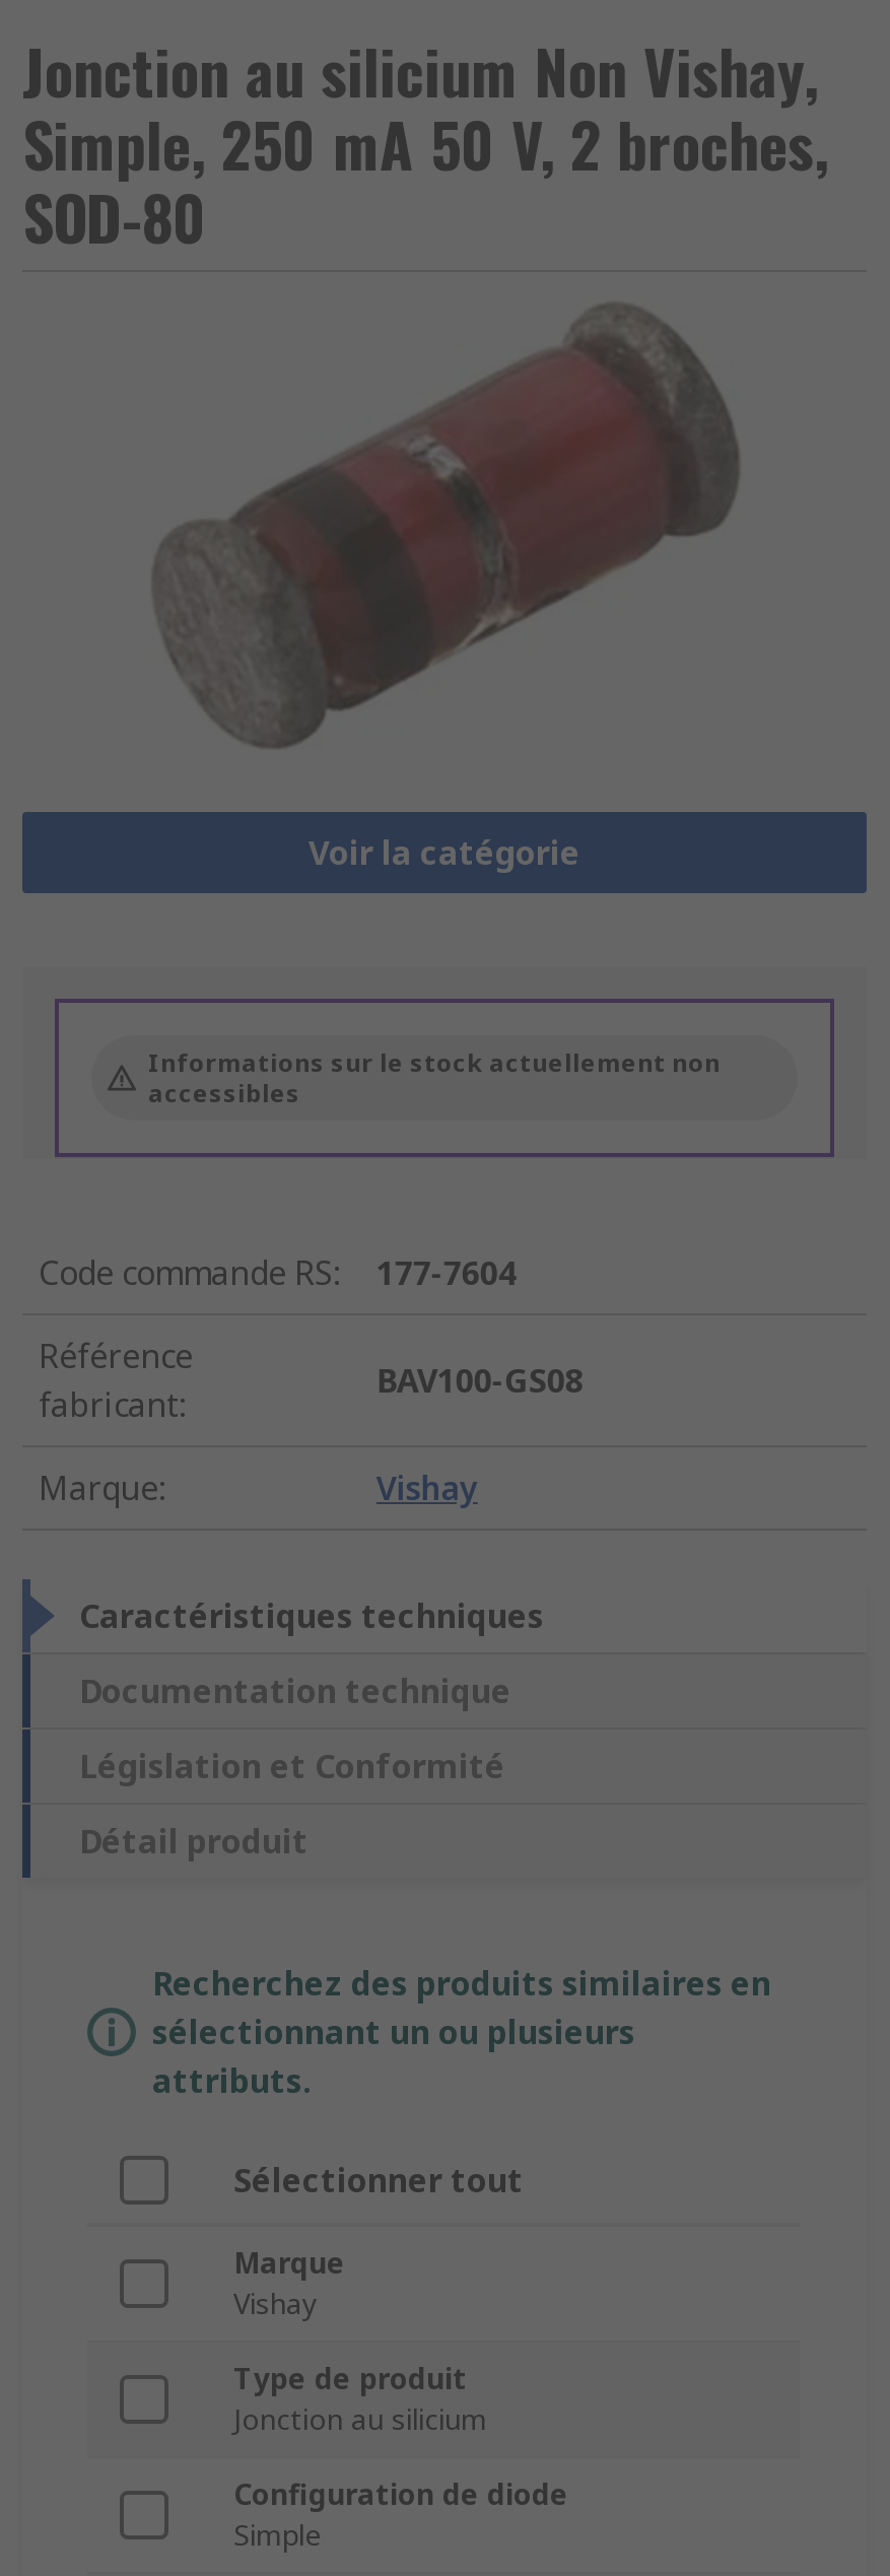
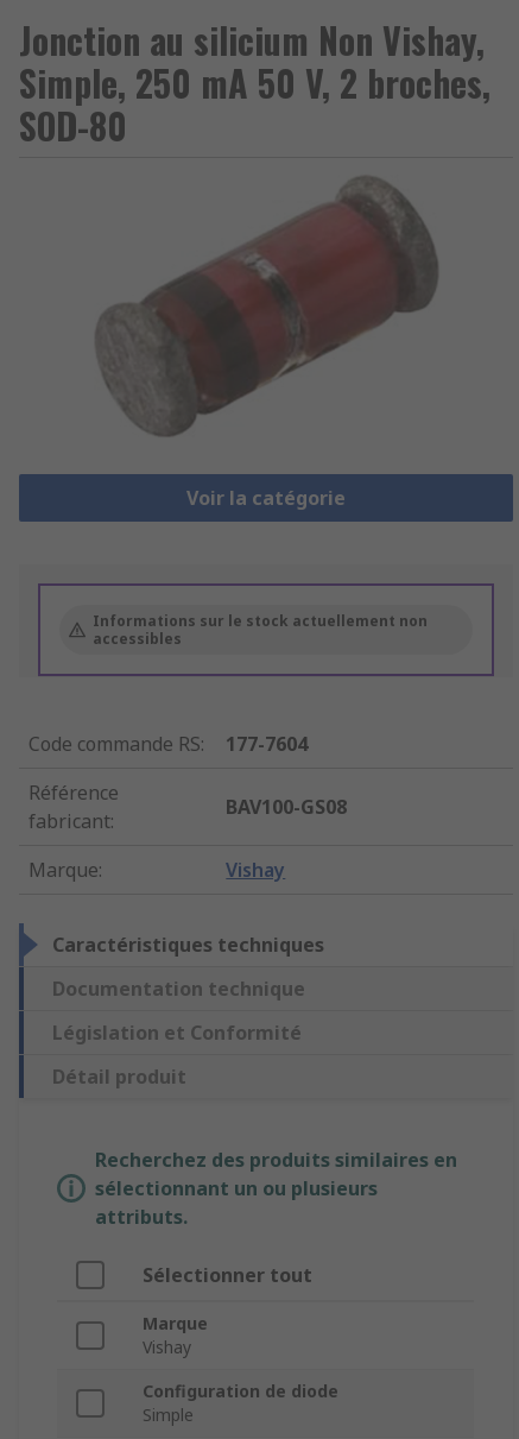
[233,2360,487,2439] Type de produit | Jonction au silicium -> none

